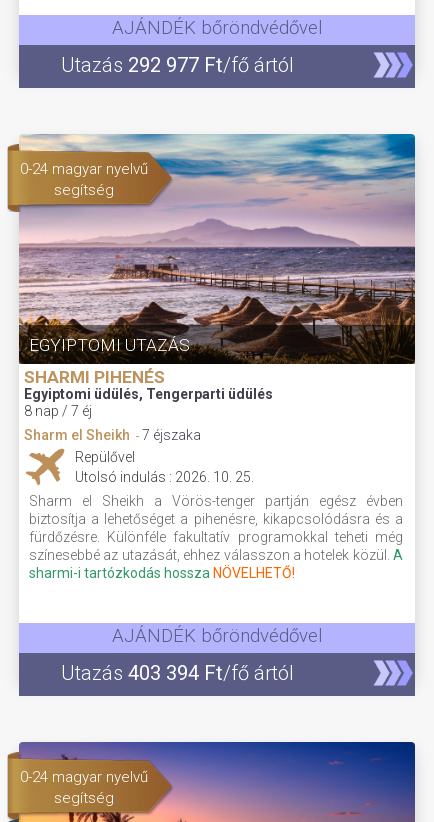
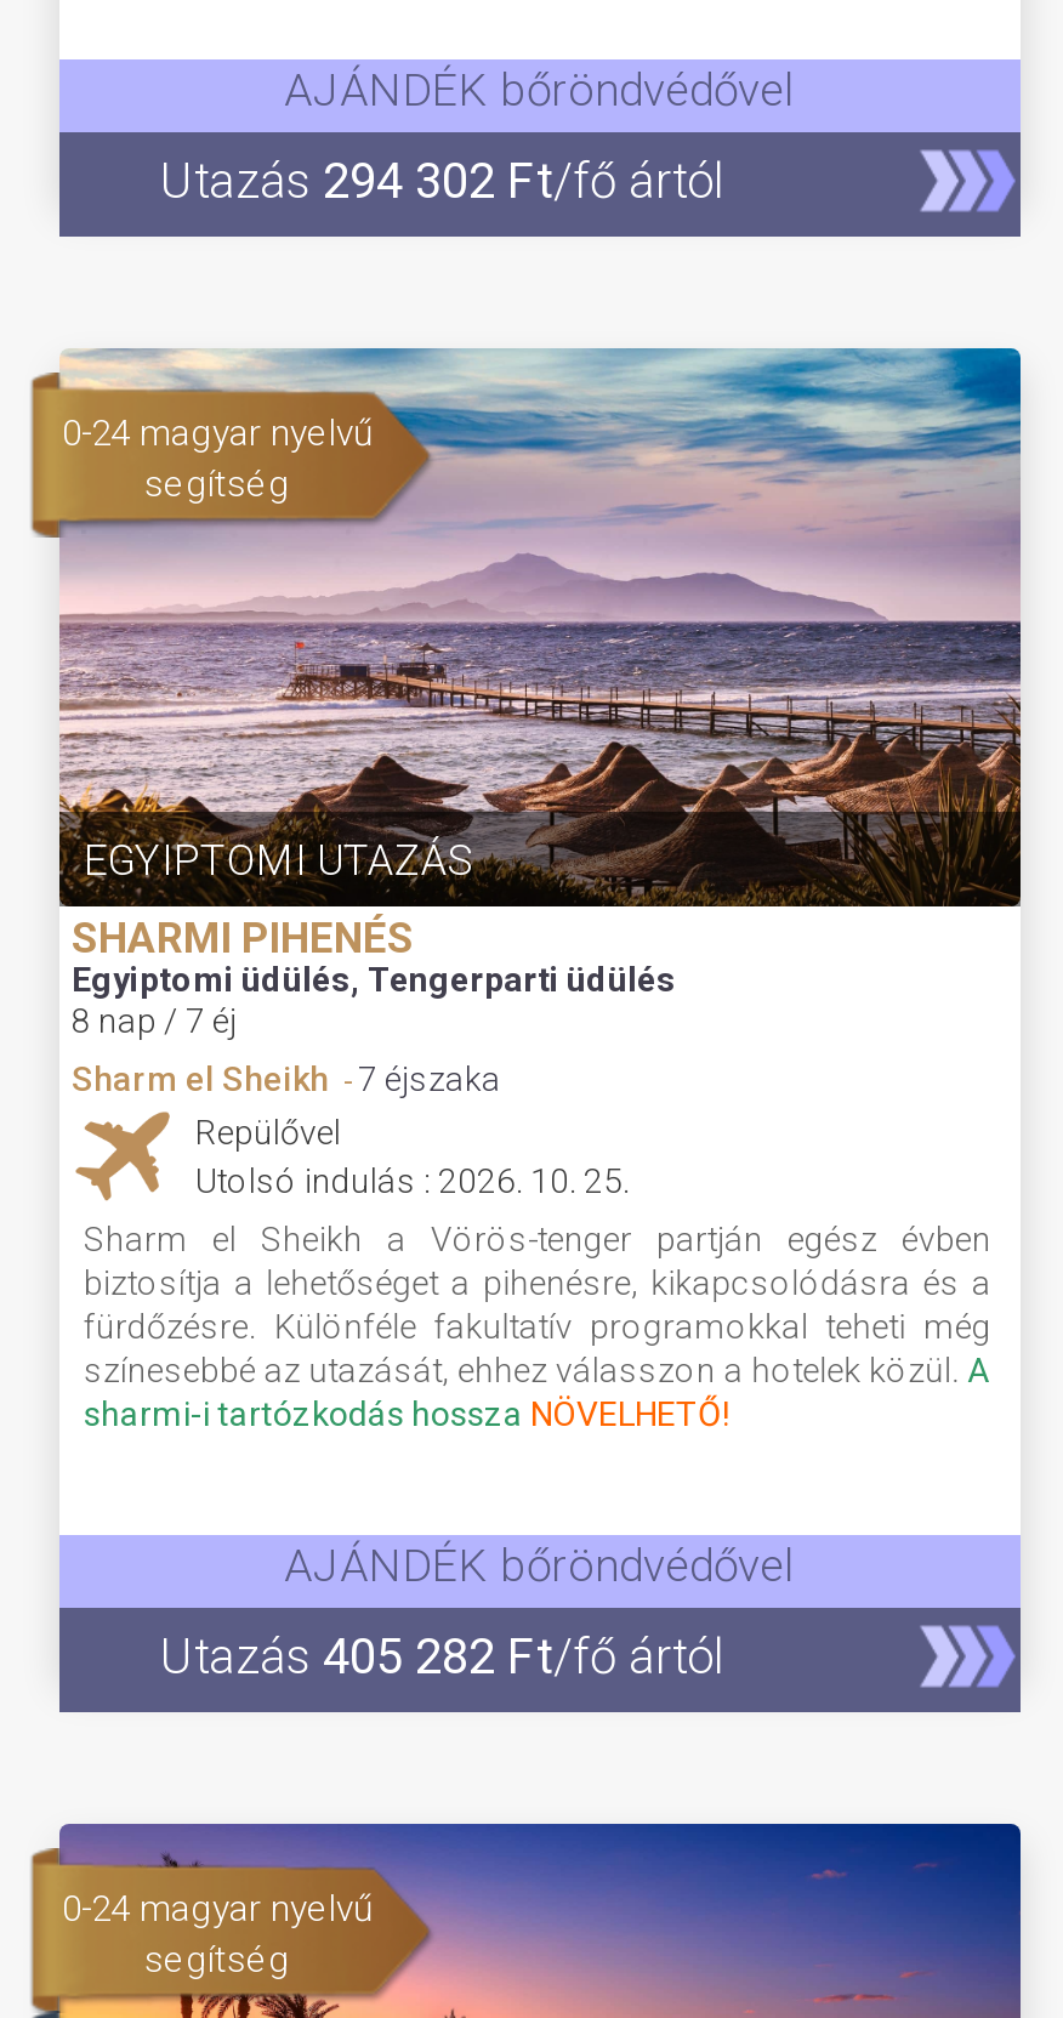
[60,53,293,77] Utazás 292 977 Ft/fő ártól -> [160,152,726,210] Utazás 294 302 Ft/fő ártól
[60,661,293,685] Utazás 403 394 Ft/fő ártól -> [160,1627,726,1686] Utazás 405 282 Ft/fő ártól

